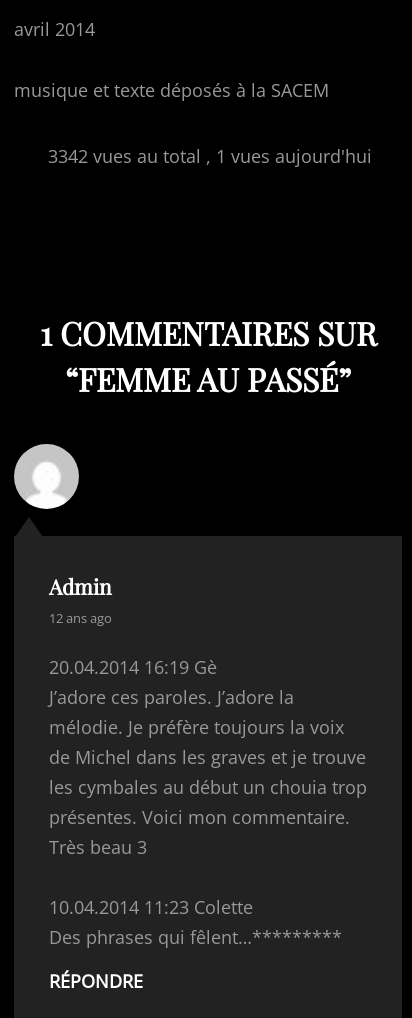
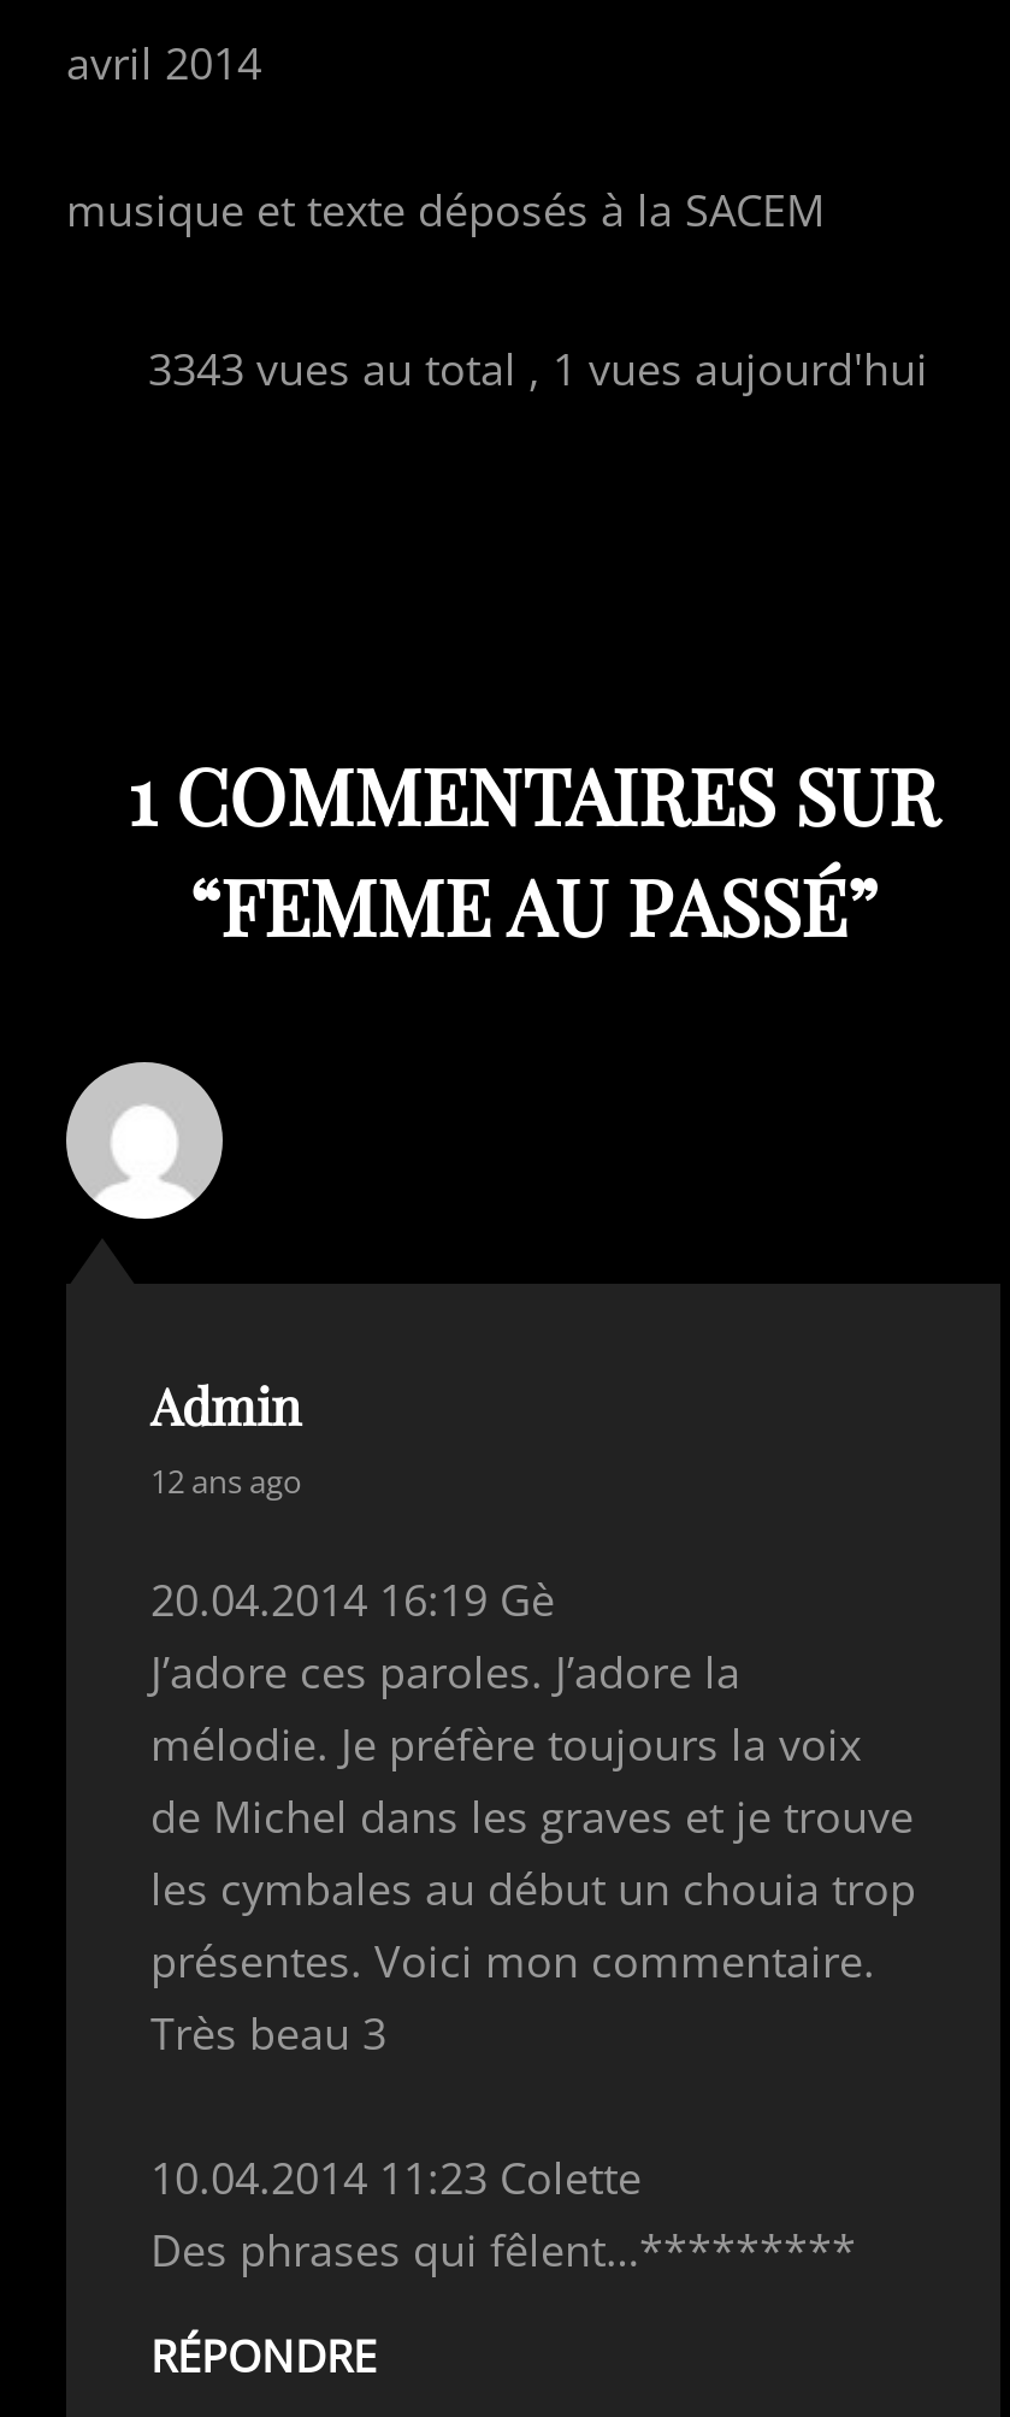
[43,144,372,168] 3342 vues au total, 1 vues aujourd'hui -> [136,341,928,398] 3343 vues au total, 1 vues aujourd'hui

